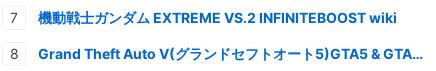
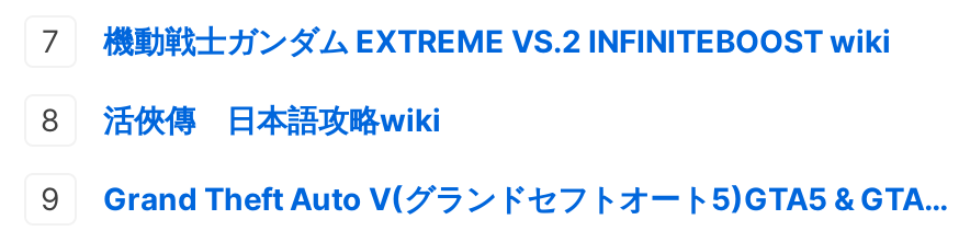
none -> [103,100,441,137] 活俠傳 日本語攻略wiki

